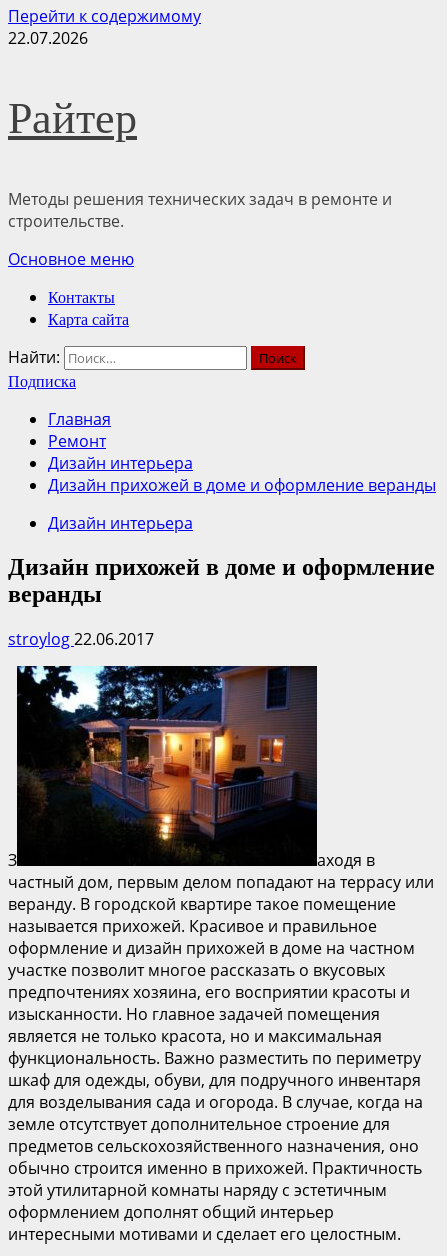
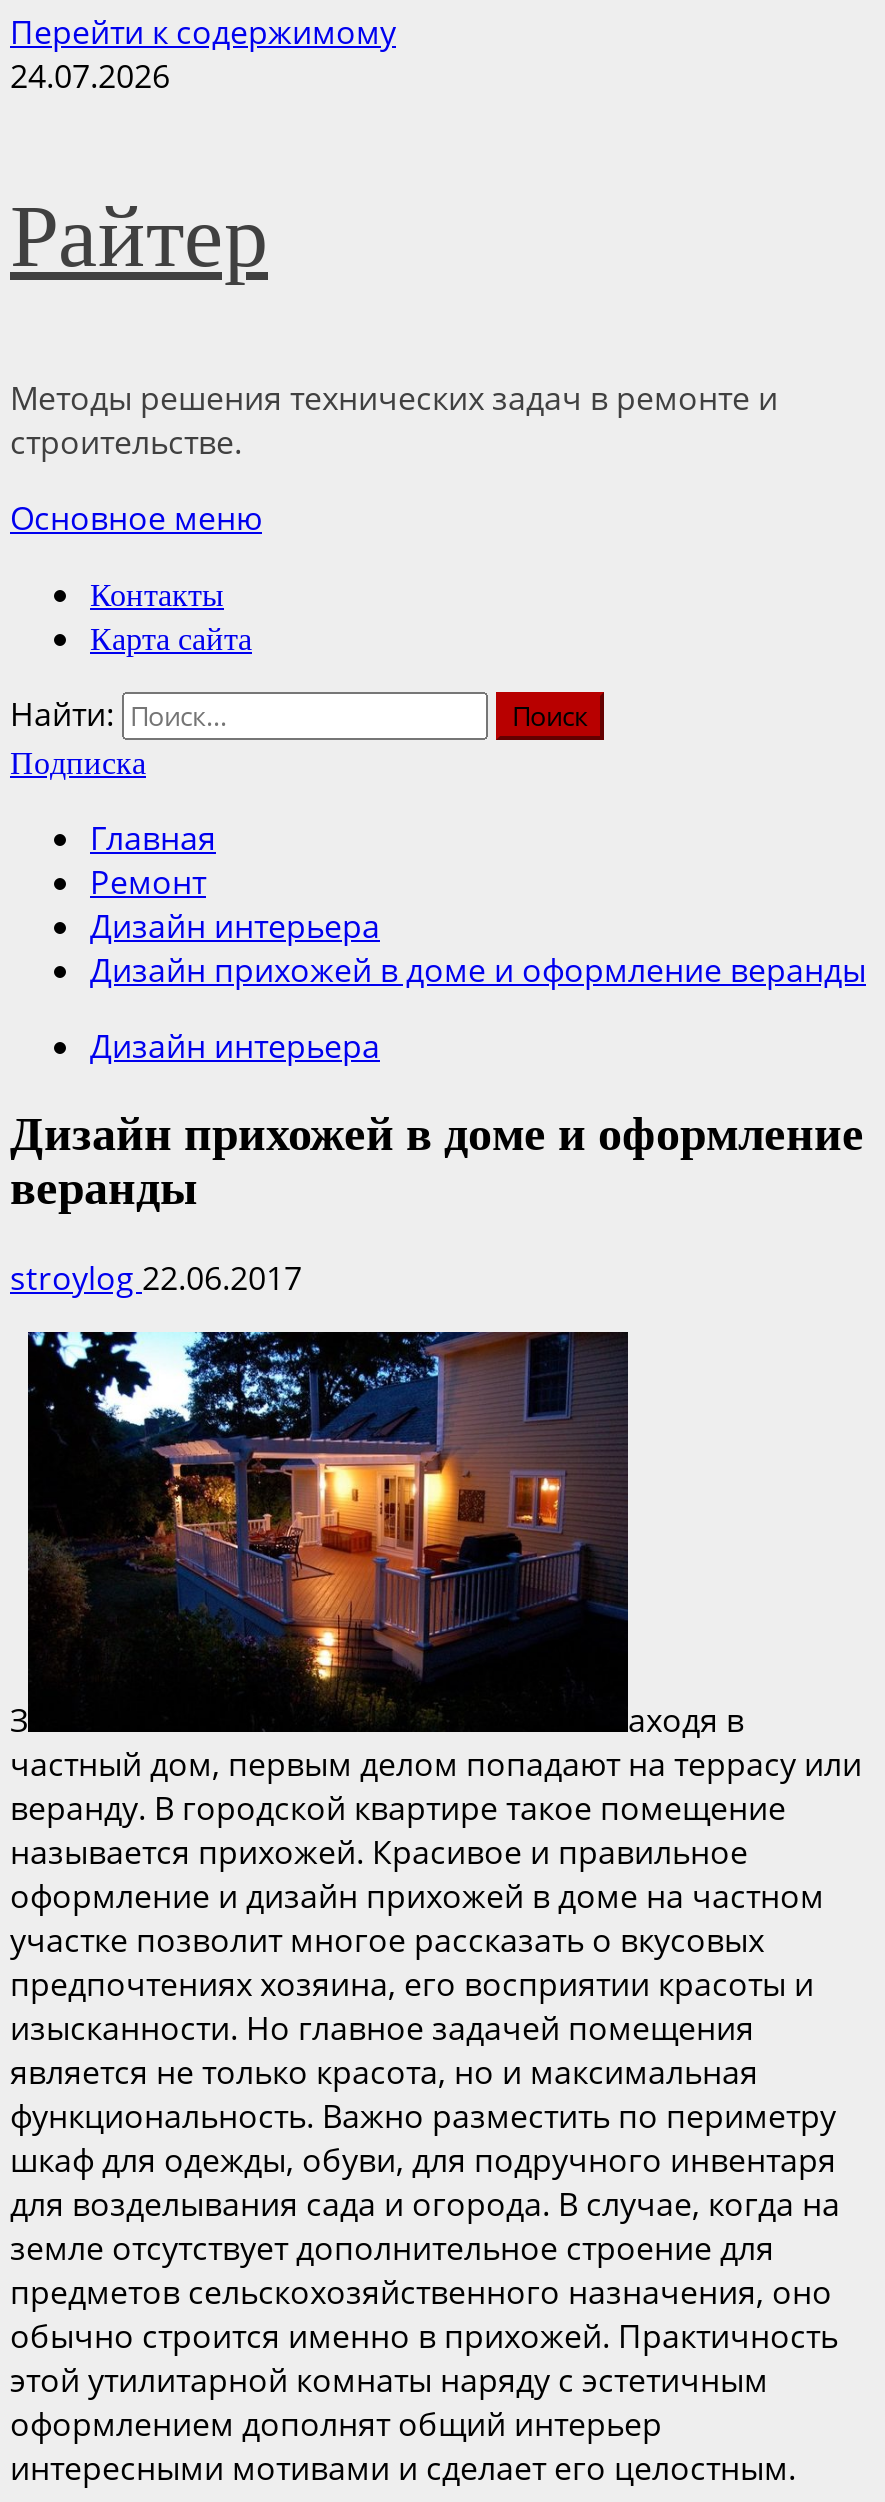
[8,27,88,49] 22.07.2026 -> [10,54,170,98] 24.07.2026

